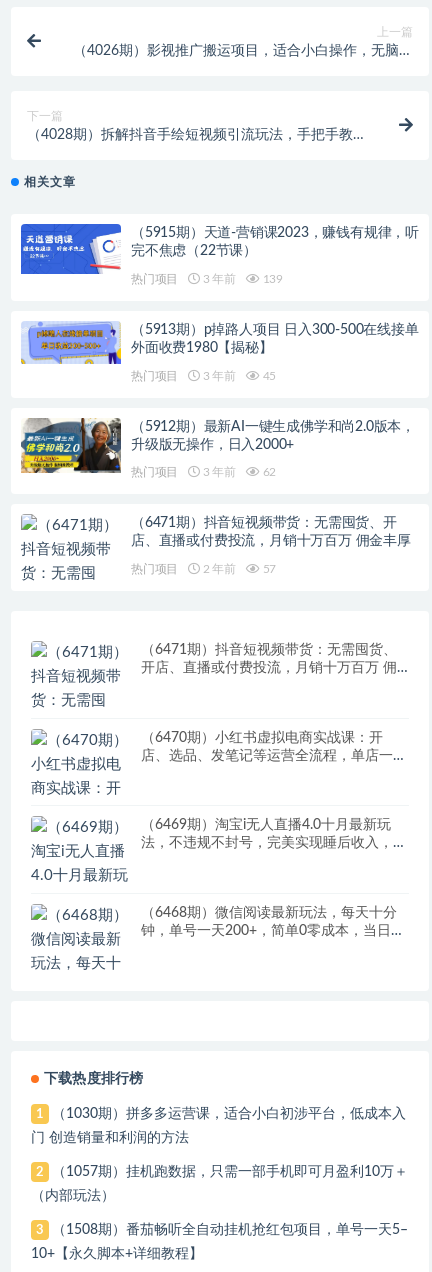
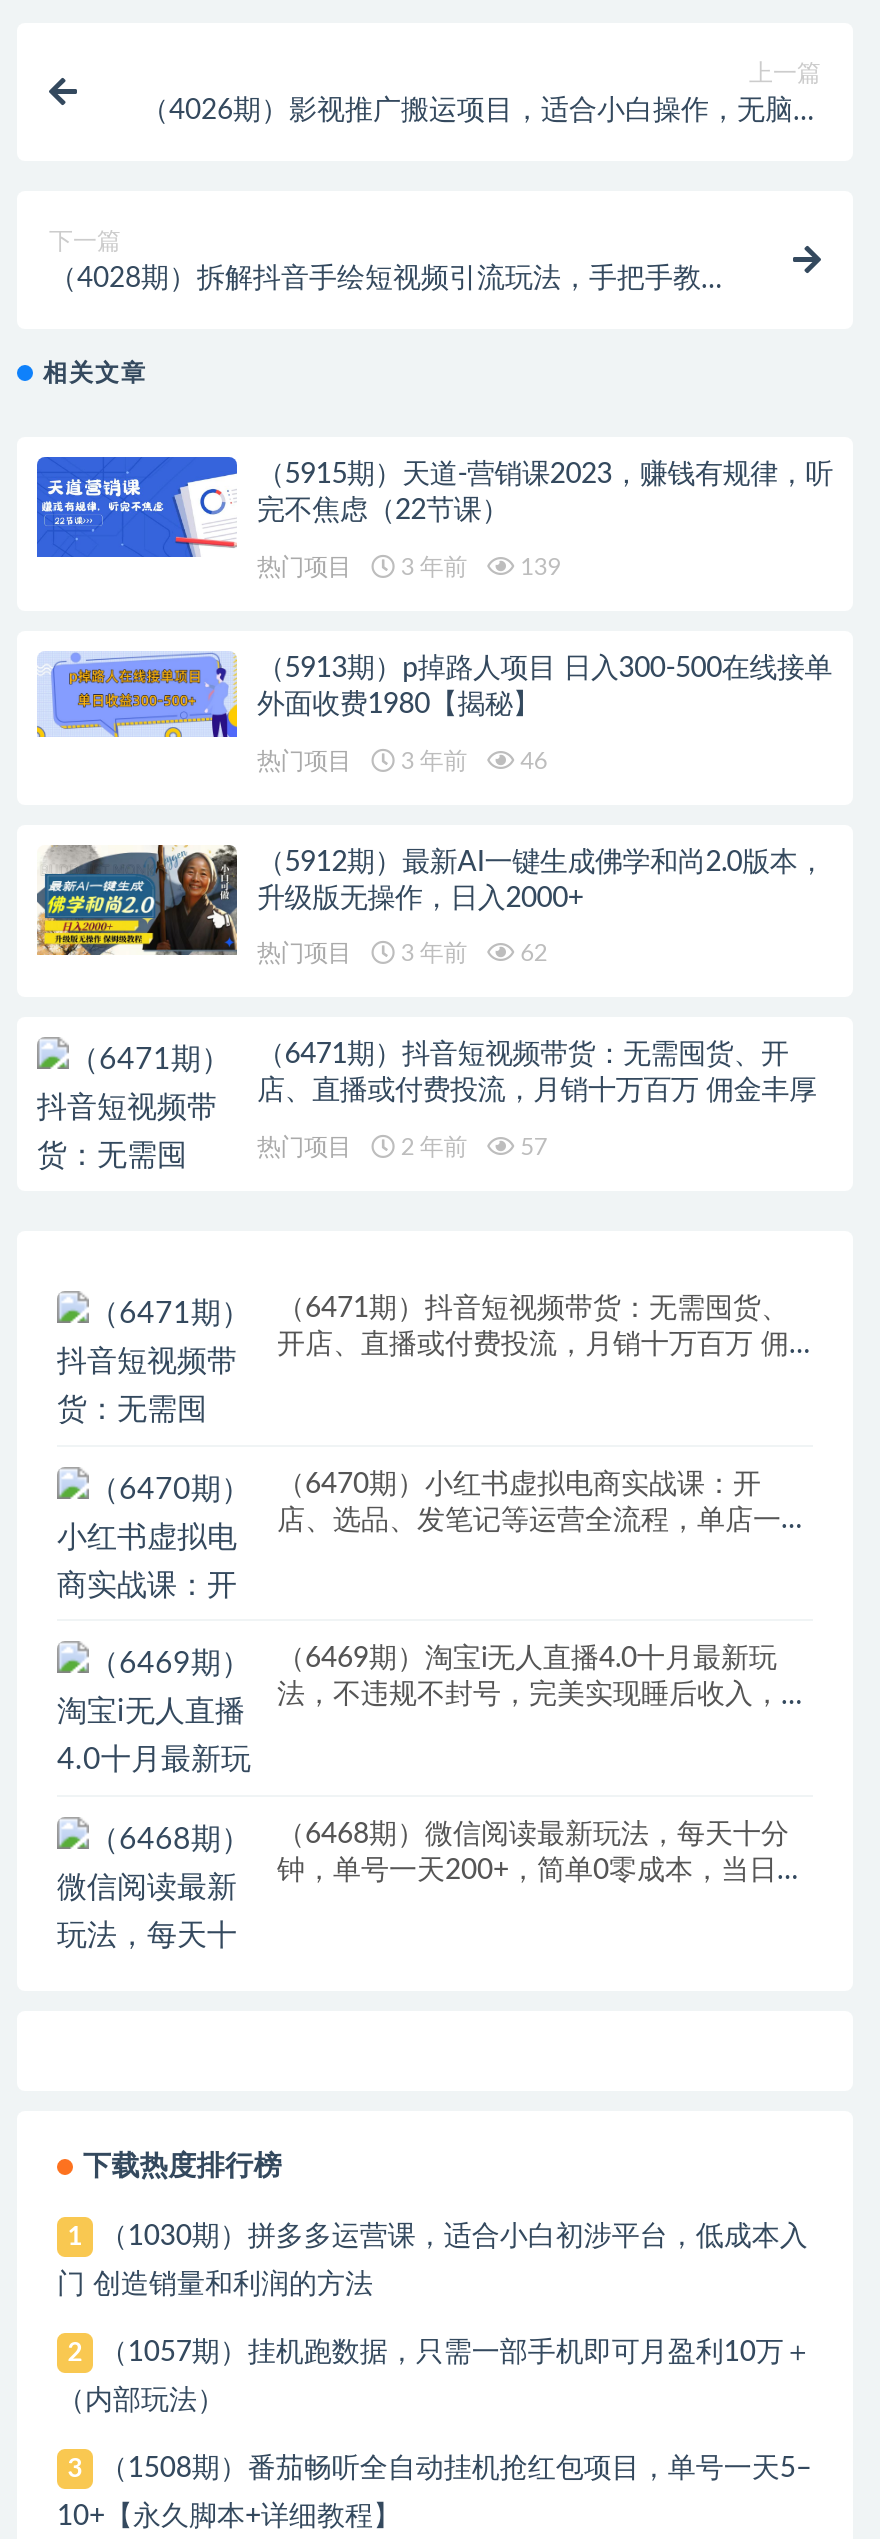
[131,370,276,382] 热门项目 3 年前 45 -> [257,748,547,772] 热门项目 3 年前 46

